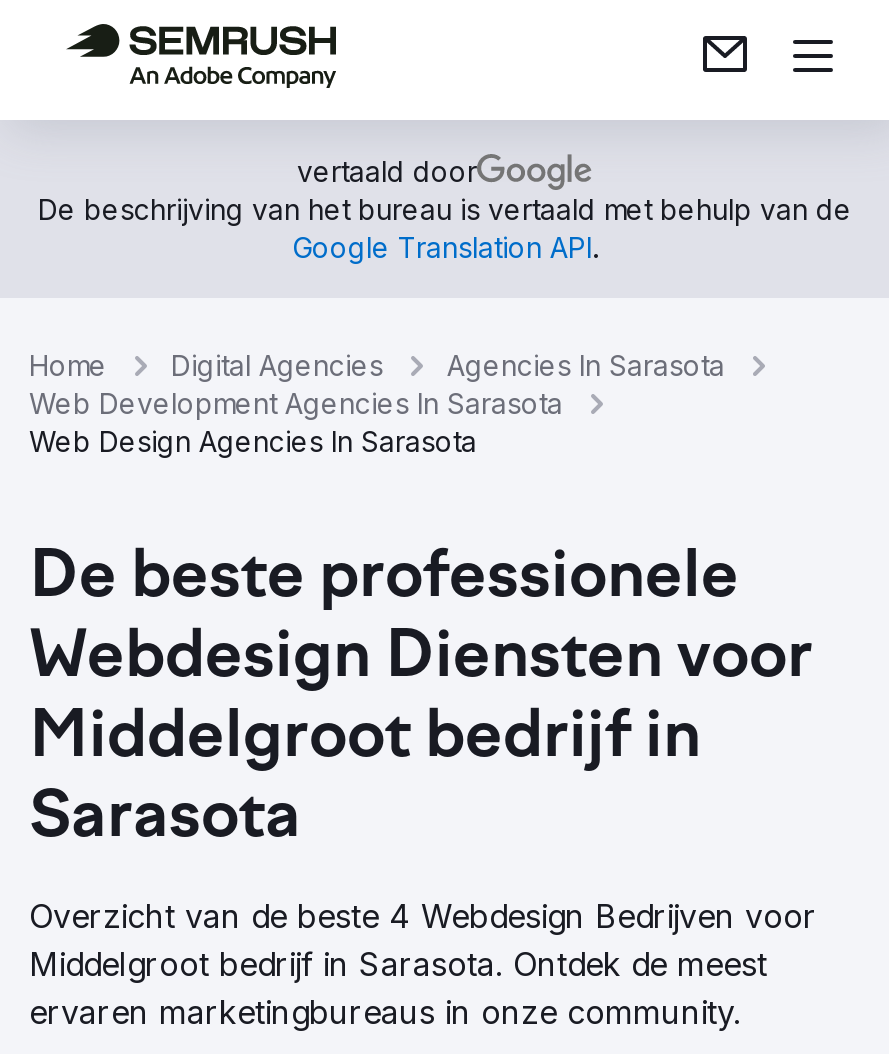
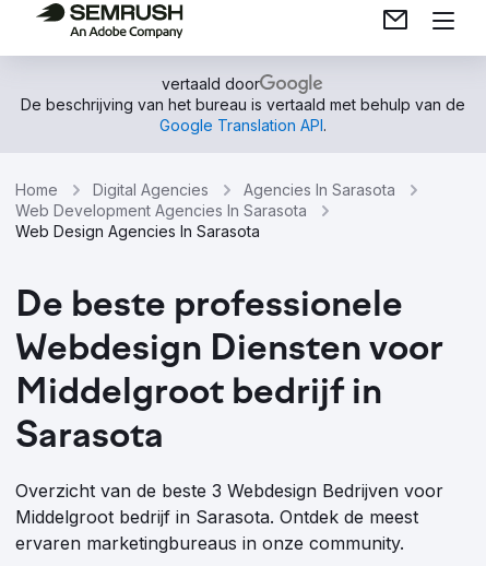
[29,896,817,936] Overzicht van de beste 4 Webdesign Bedrijven voor -> [15,480,443,502] Overzicht van de beste 3 Webdesign Bedrijven voor

